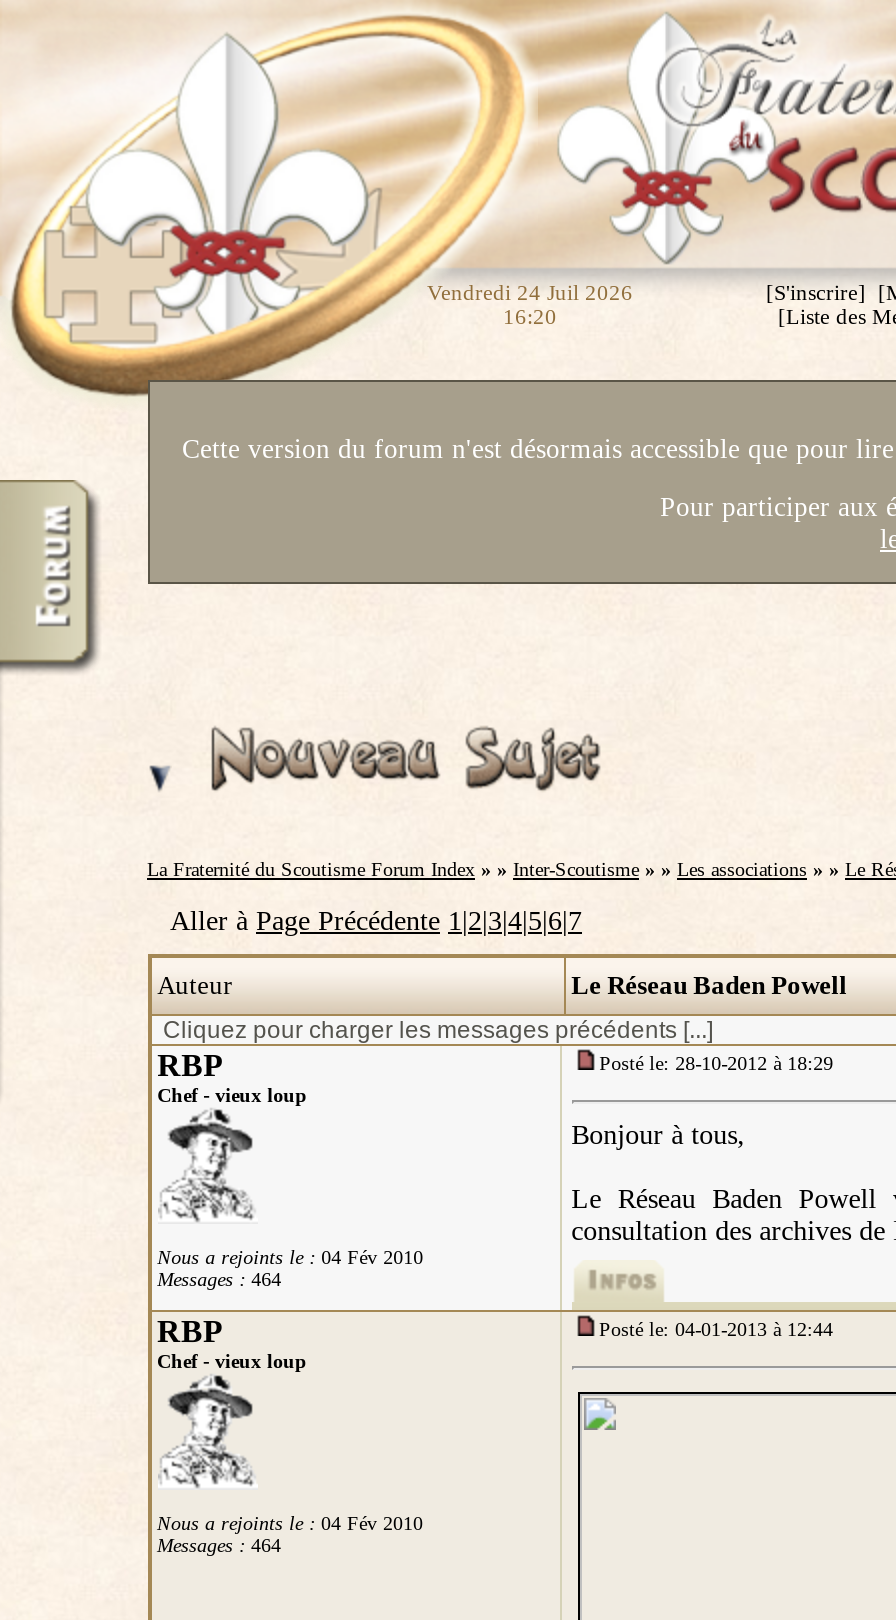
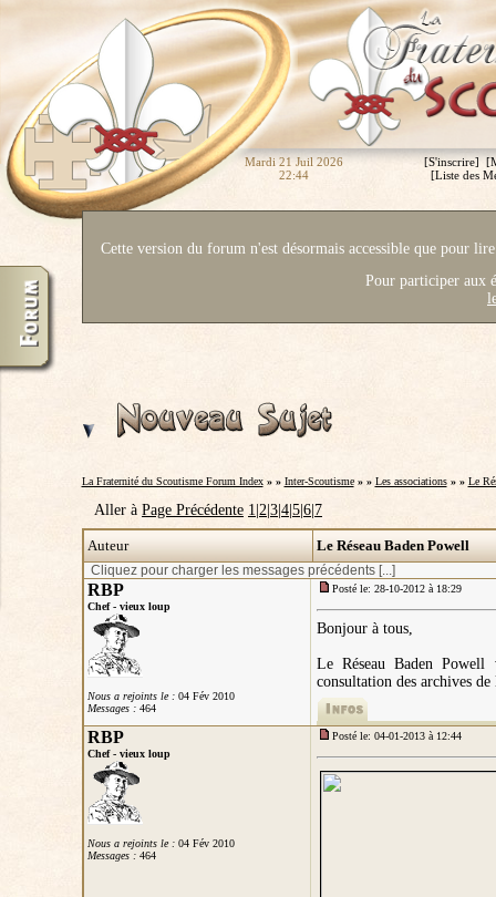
[427,280,633,304] Vendredi 24 Juil 2026 -> [244,155,343,168] Mardi 21 Juil 2026
[503,304,557,328] 16:20 -> [278,168,308,182] 22:44

